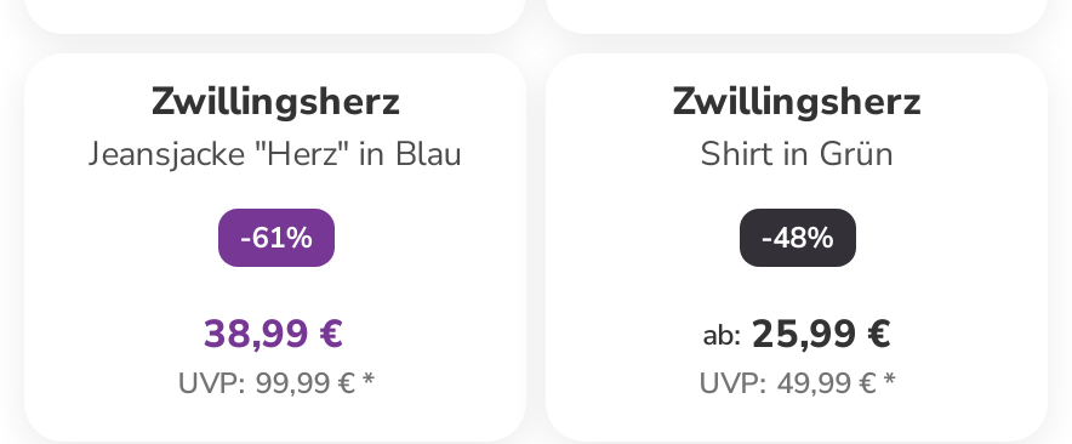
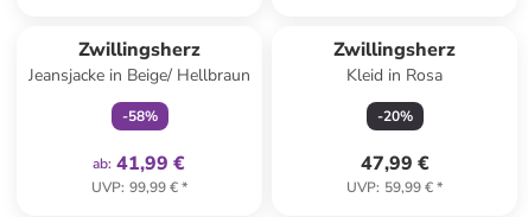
[89,131,463,177] Jeansjacke "Herz" in Blau -> [29,64,251,87] Jeansjacke in Beige/ Hellbraun
[700,131,894,177] Shirt in Grün -> [347,64,443,87] Kleid in Rosa
[240,218,312,257] -61% -> [122,107,158,126] -58%
[761,218,833,257] -48% -> [377,107,412,126] -20%
[203,308,344,362] 38,99 € -> [92,151,185,177] ab: 41,99 €
[699,308,895,403] ab: 25,99 € | UVP: 49,99 €* -> [347,151,443,197] 47,99 € | UVP: 59,99 €*

